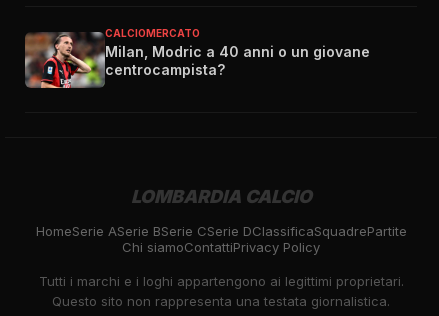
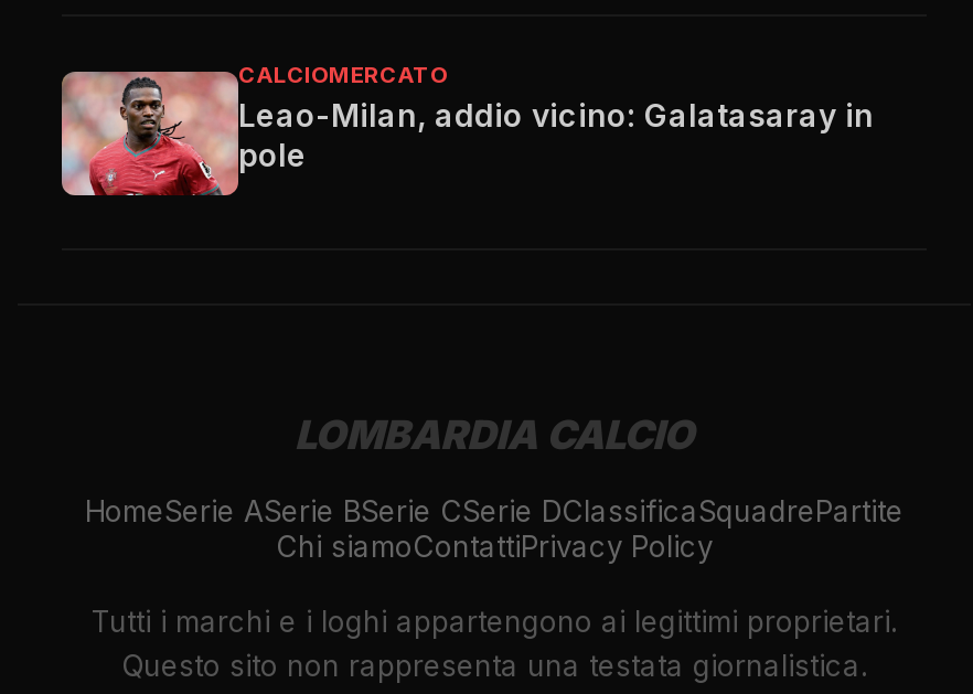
[24,31,370,89] [image] | Milan, Modric a 40 anni o un giovane | centrocampista? -> [62,70,874,197] [image] | Leao-Milan, addio vicino: Galatasaray in | pole

